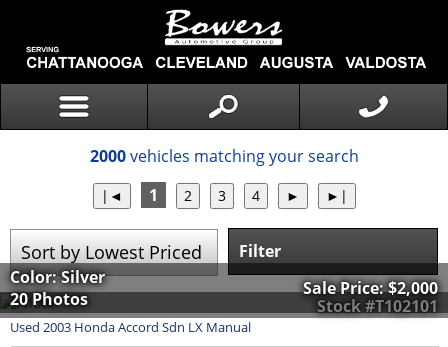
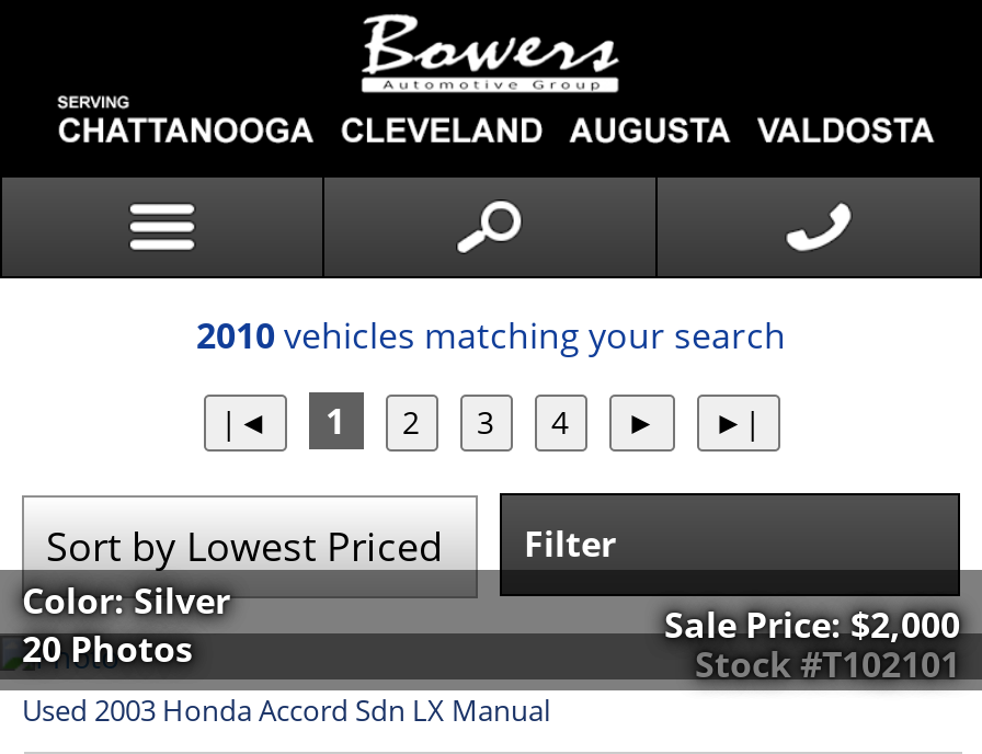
[89,145,358,167] 2000 vehicles matching your search -> [196,311,786,359] 2010 vehicles matching your search

